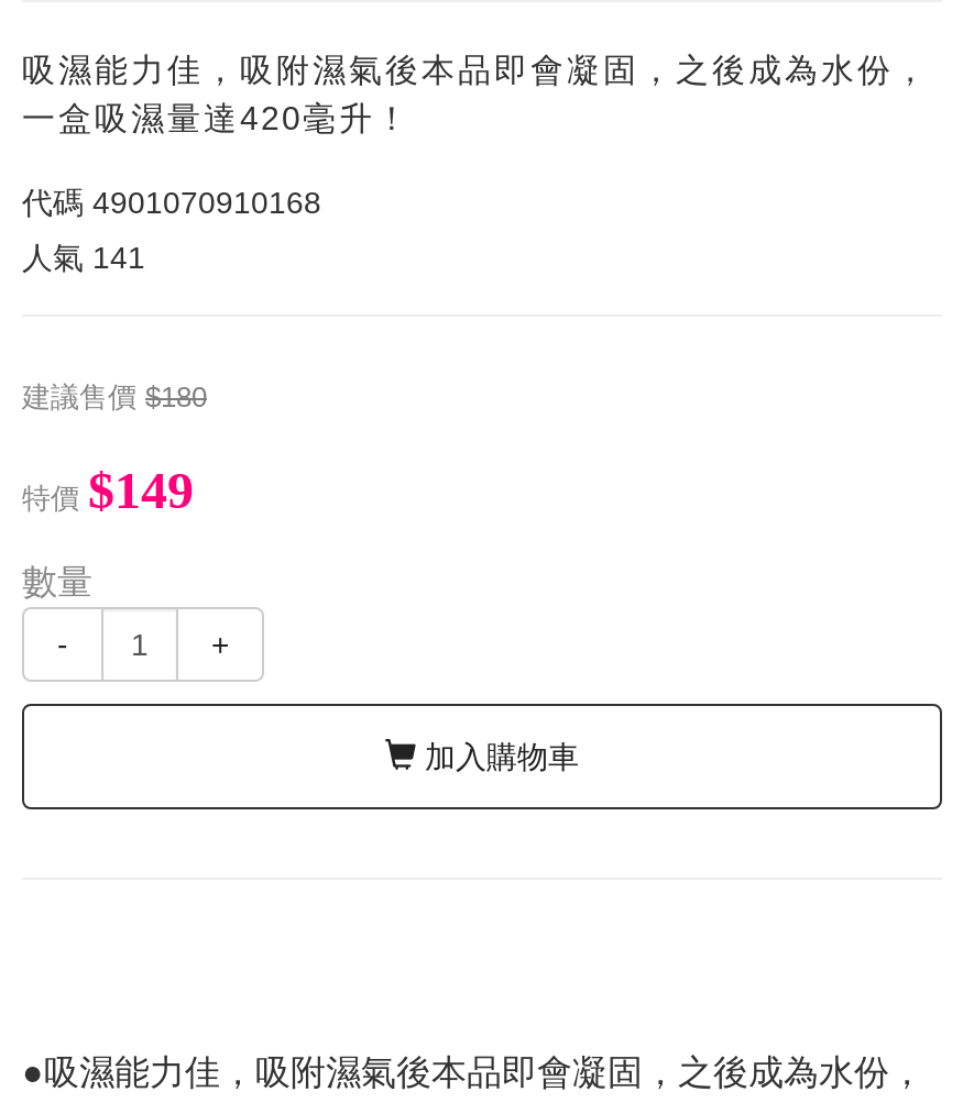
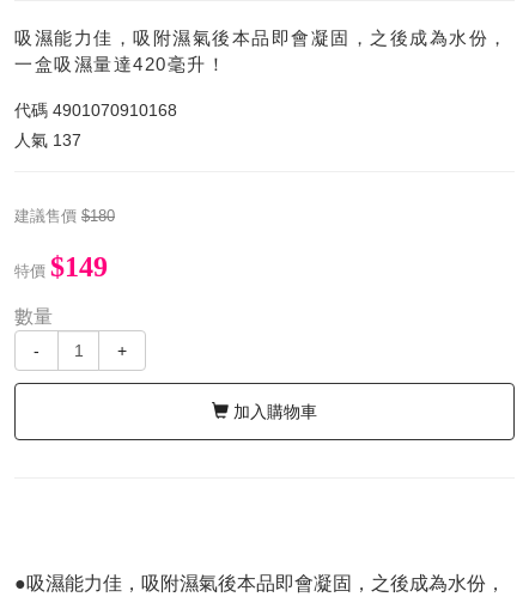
[22,240,145,275] 人氣141 -> [14,130,81,150] 人氣137

